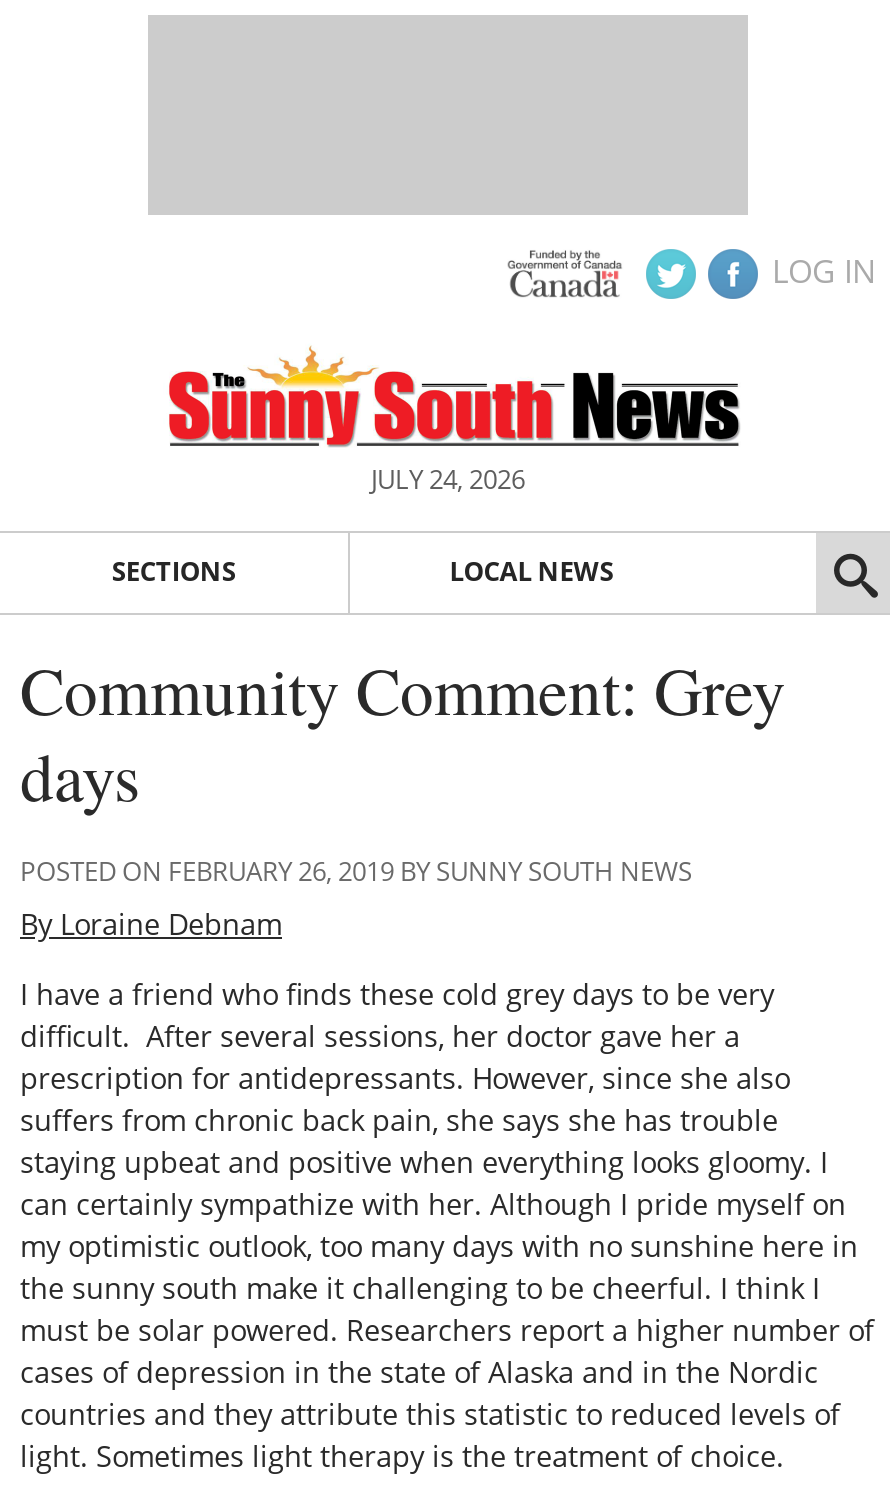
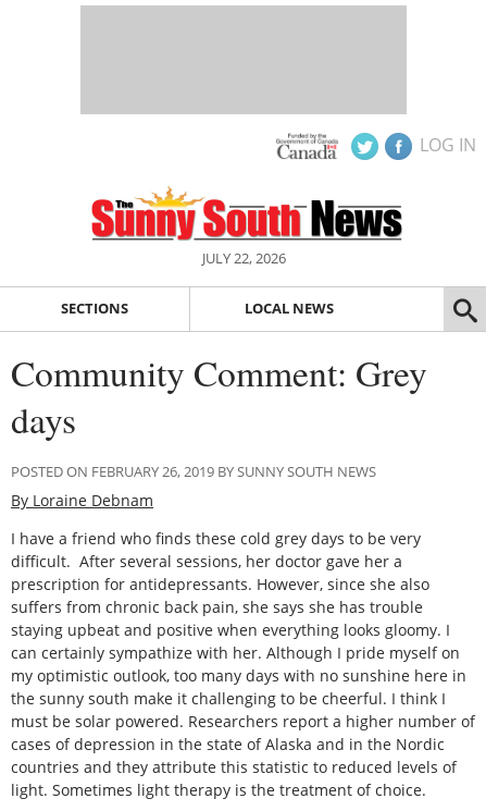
[371,461,525,497] JULY 24, 2026 -> [202,248,285,268] JULY 22, 2026

